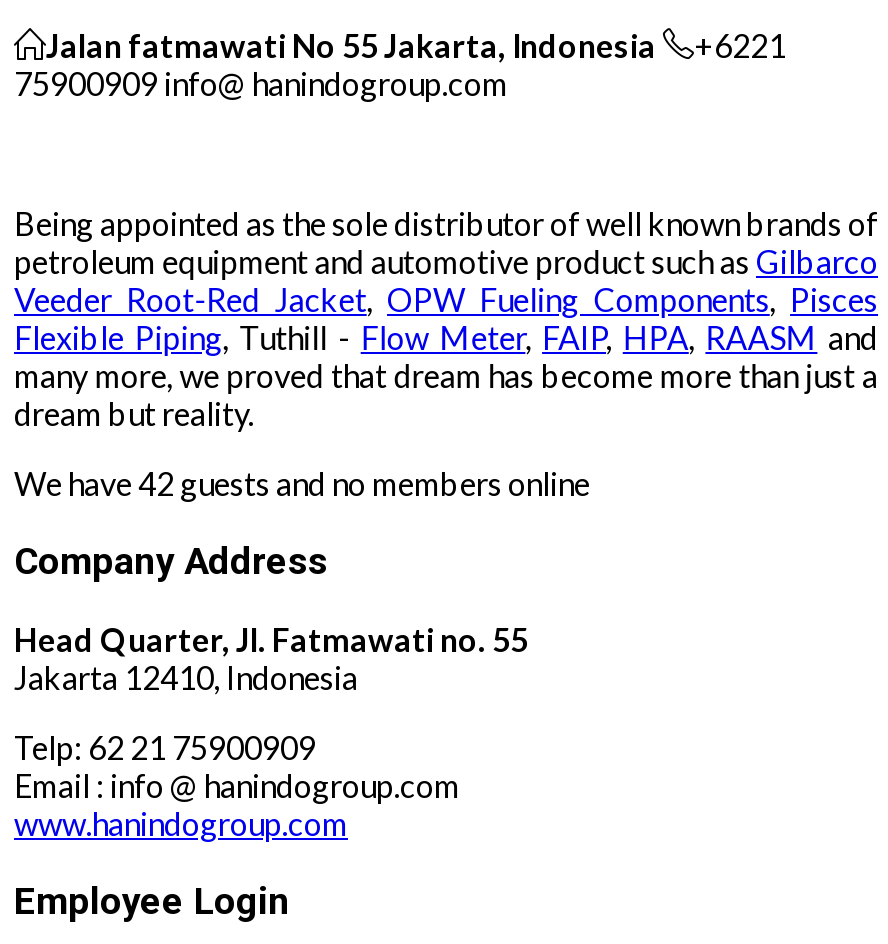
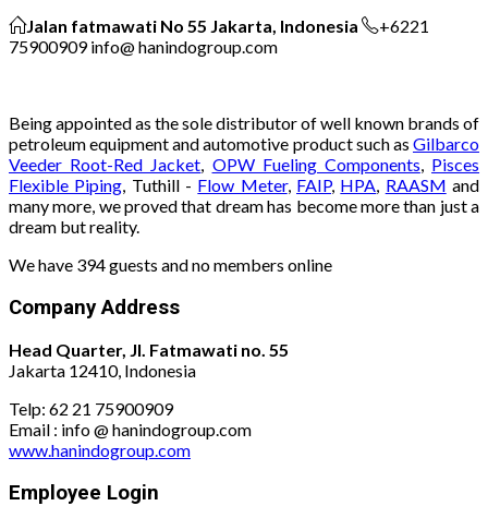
[14,464,590,502] We have 42 guests and no members online -> [9,254,332,275] We have 394 guests and no members online

